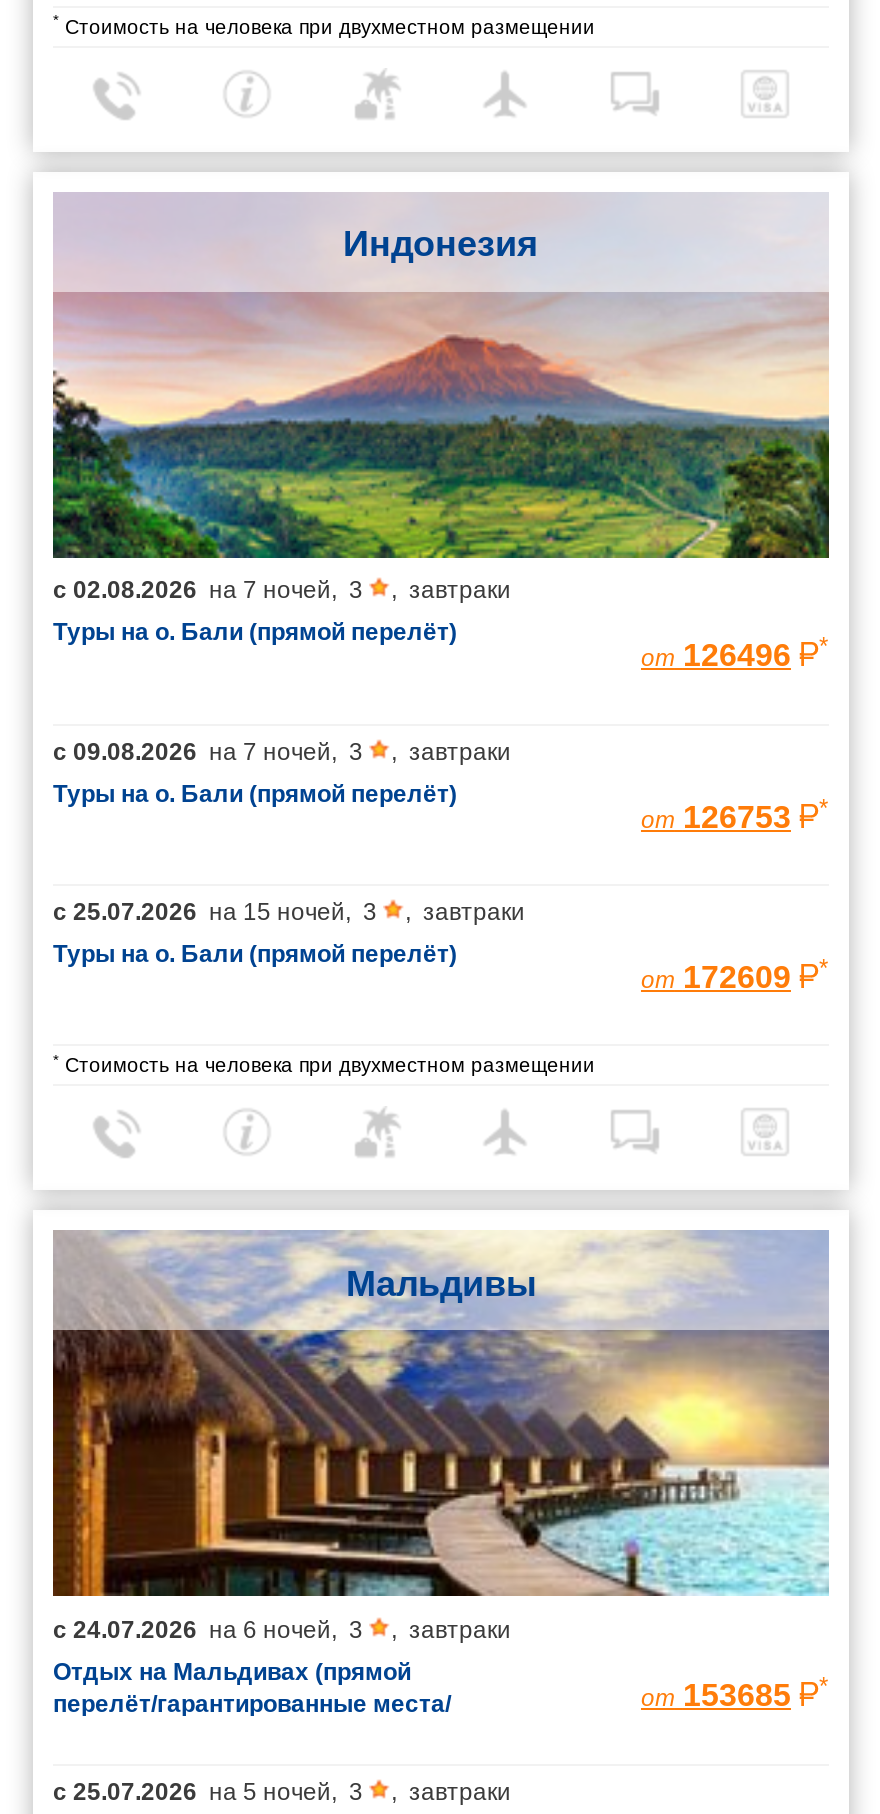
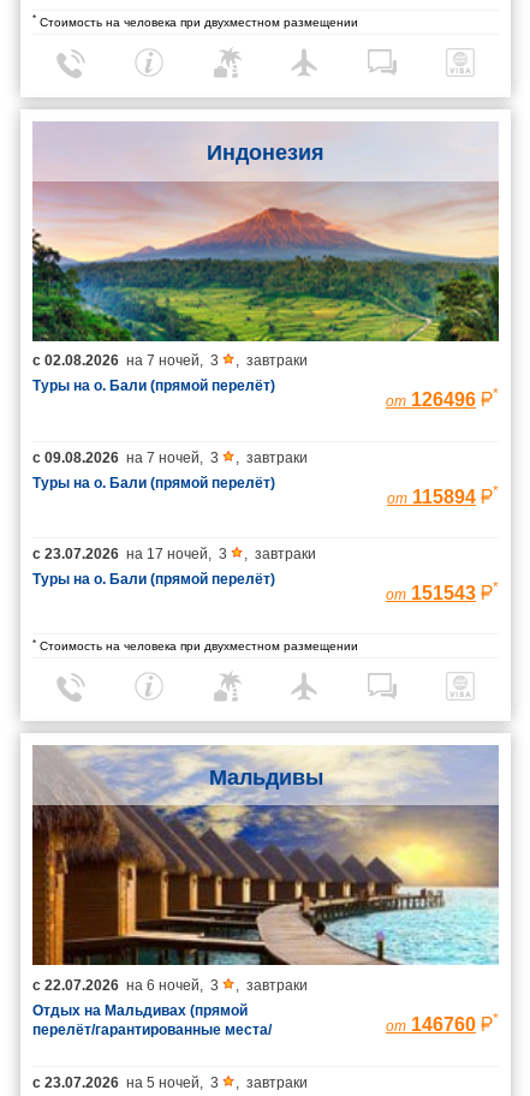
[641,801,791,835] от 126753 -> [387,487,476,508] от 115894
[53,899,525,927] с 25.07.2026 на 15 ночей, 3 , завтраки -> [32,546,316,563] с 23.07.2026 на 17 ночей, 3 , завтраки
[641,961,791,995] от 172609 -> [386,583,476,604] от 151543
[53,1615,511,1643] с 24.07.2026 на 6 ночей, 3 , завтраки -> [32,977,308,993] с 22.07.2026 на 6 ночей, 3 , завтраки
[641,1677,791,1711] от 153685 -> [386,1014,476,1034] от 146760
[53,1777,511,1805] с 25.07.2026 на 5 ночей, 3 , завтраки -> [32,1074,308,1091] с 23.07.2026 на 5 ночей, 3 , завтраки

